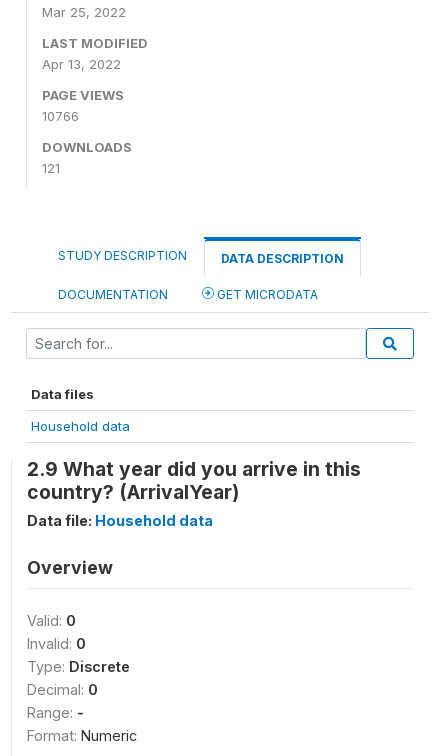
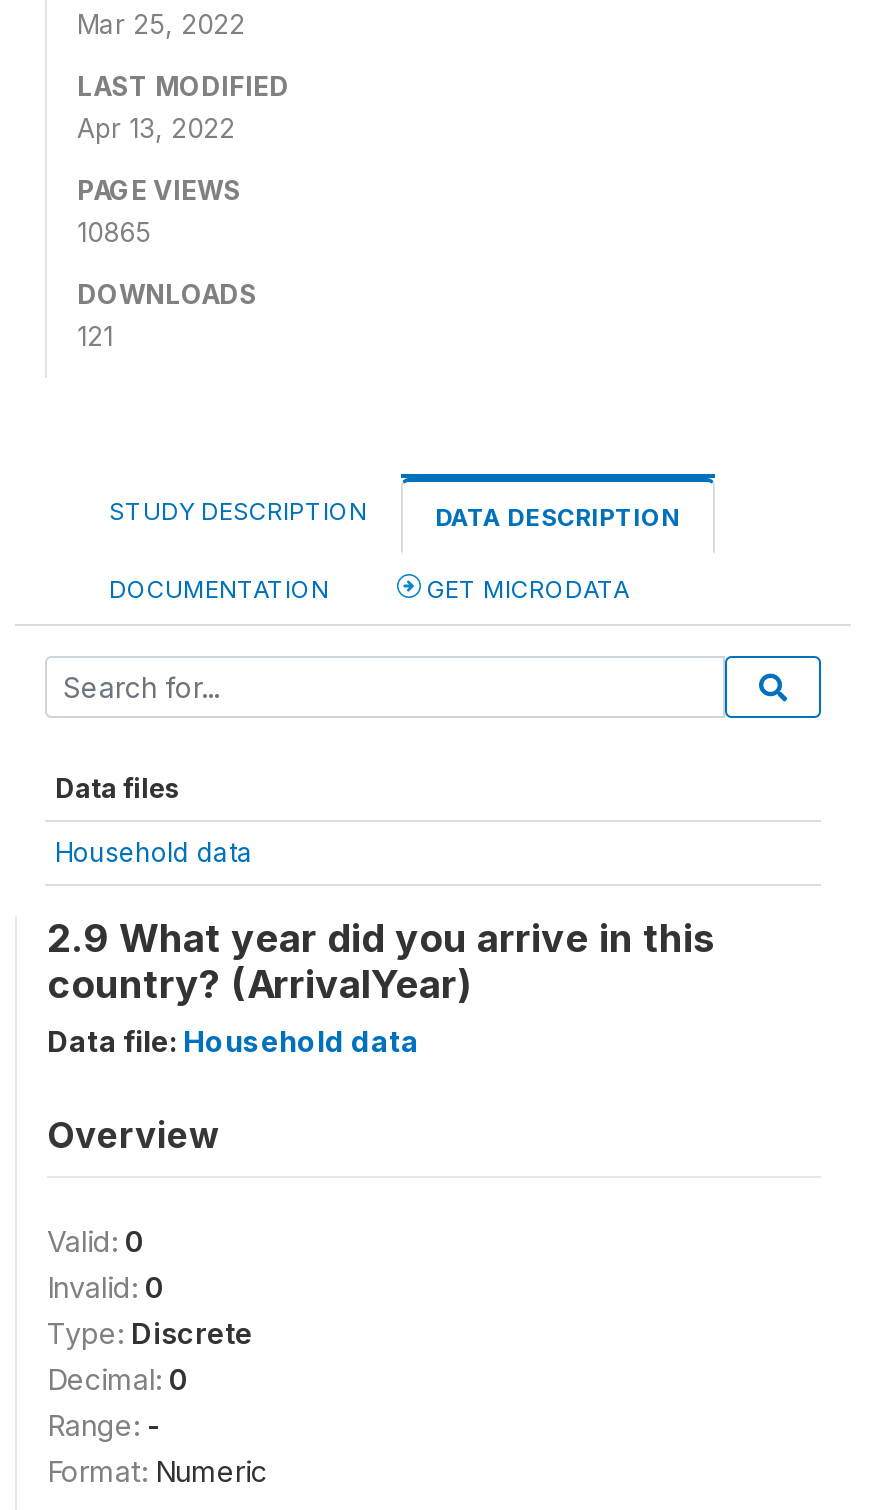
[42,108,79,124] 10766 -> [77,217,151,249] 10865

